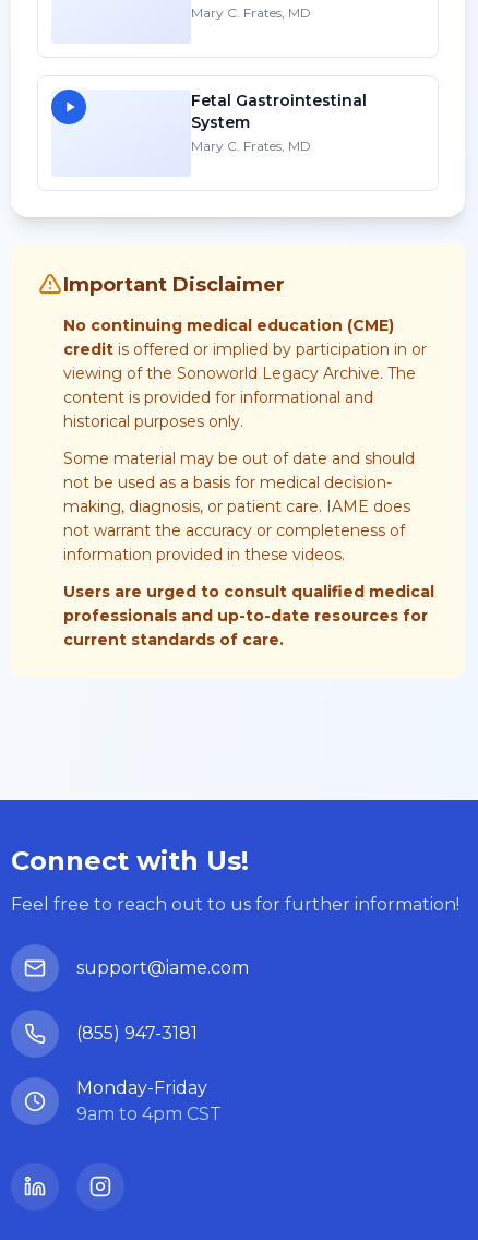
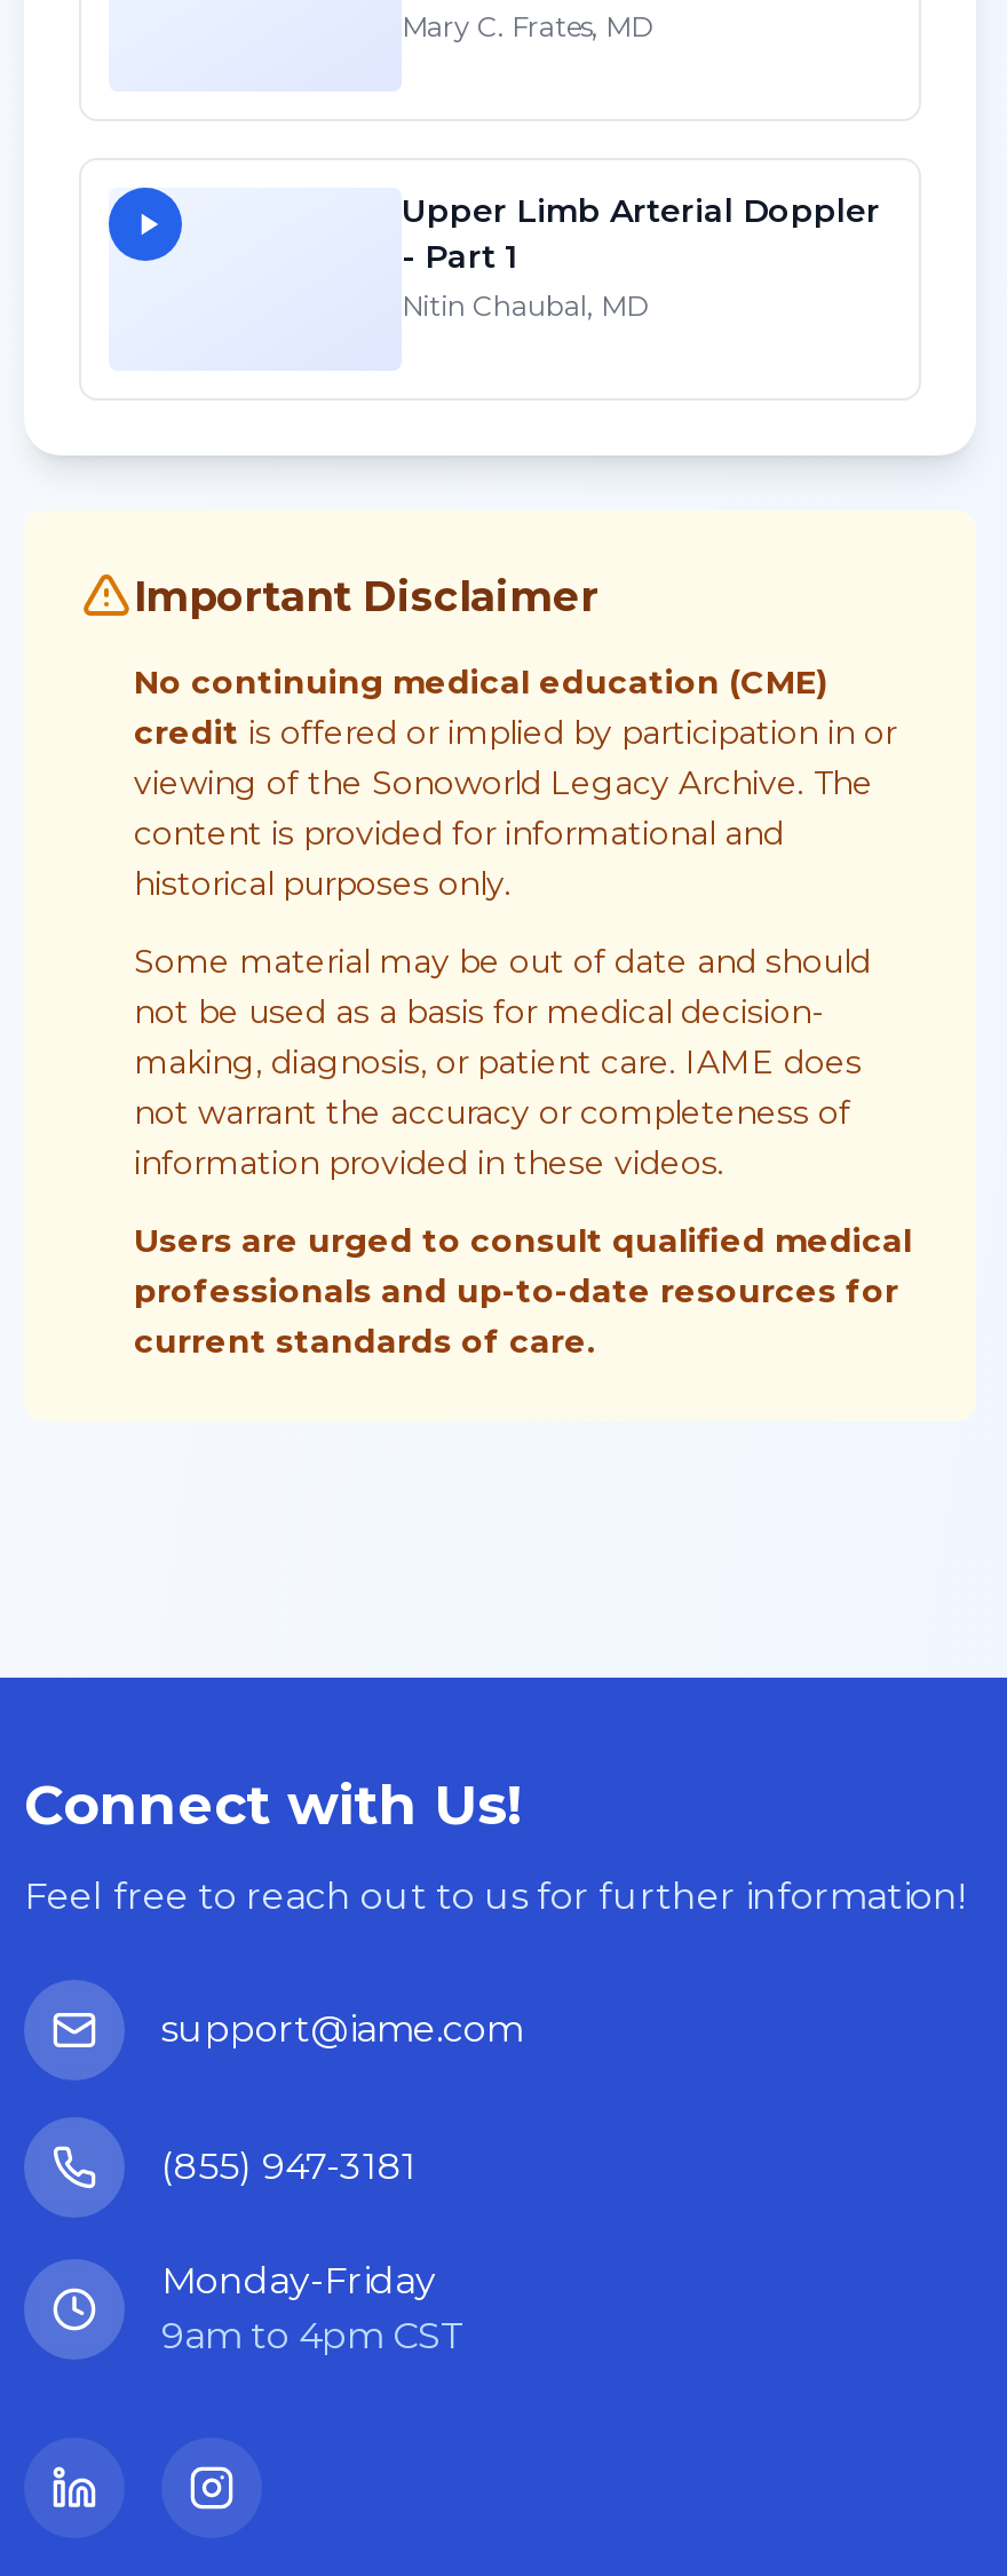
[191,91,367,154] Fetal Gastrointestinal | System | Mary C. Frates, MD -> [402,190,880,323] Upper Limb Arterial Doppler | - Part 1 | Nitin Chaubal, MD

